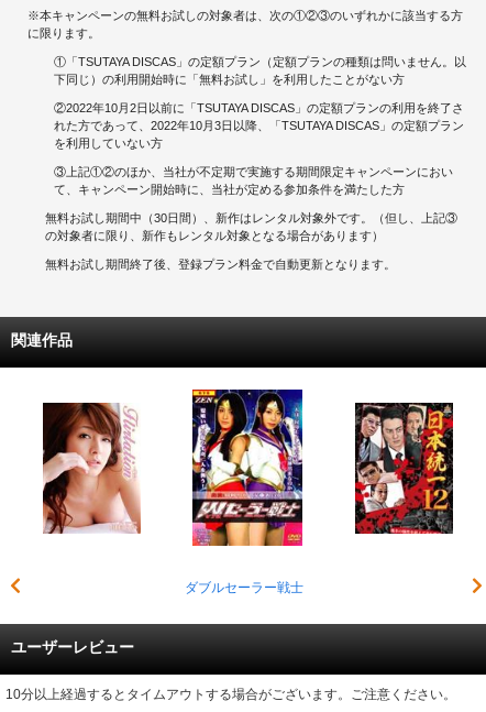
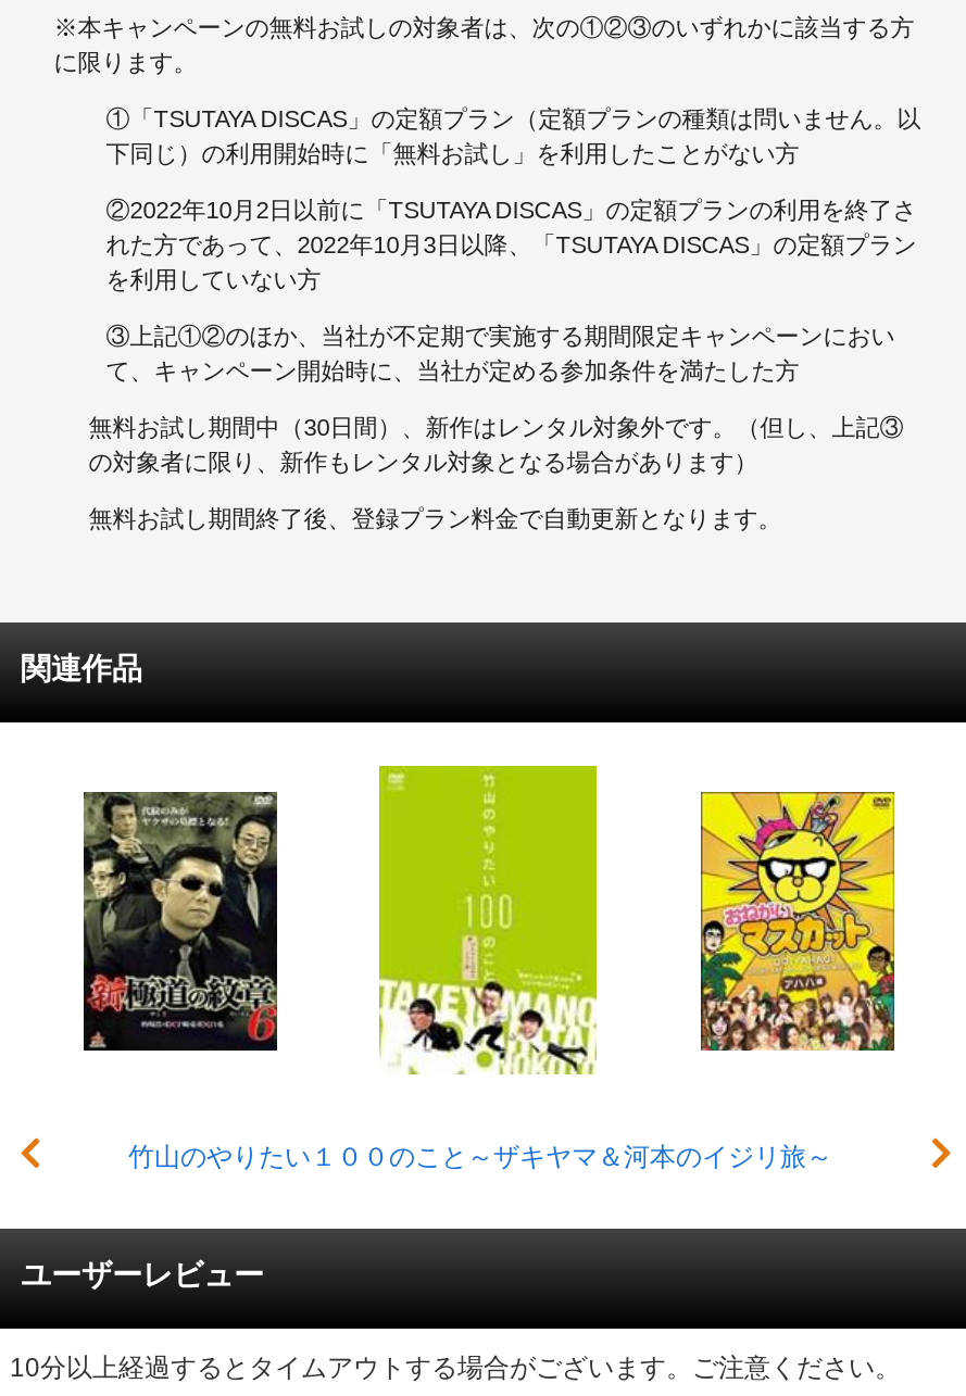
[184,388,303,595] [image] | ダブルセーラー戦士 -> [128,764,832,1171] [image] | 竹山のやりたい１００のこと～ザキヤマ＆河本のイジリ旅～
[42,403,142,535] [image] -> [81,790,279,1053] [image]
[354,402,454,535] [image] -> [699,790,896,1053] [image]

